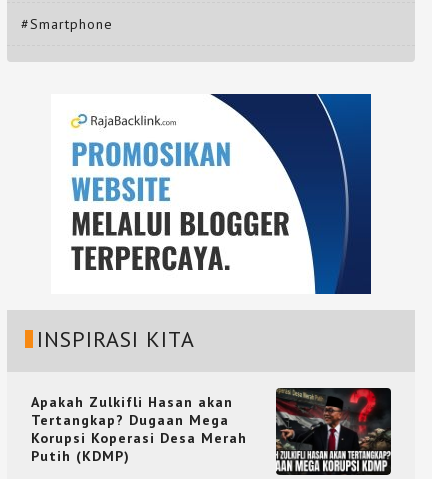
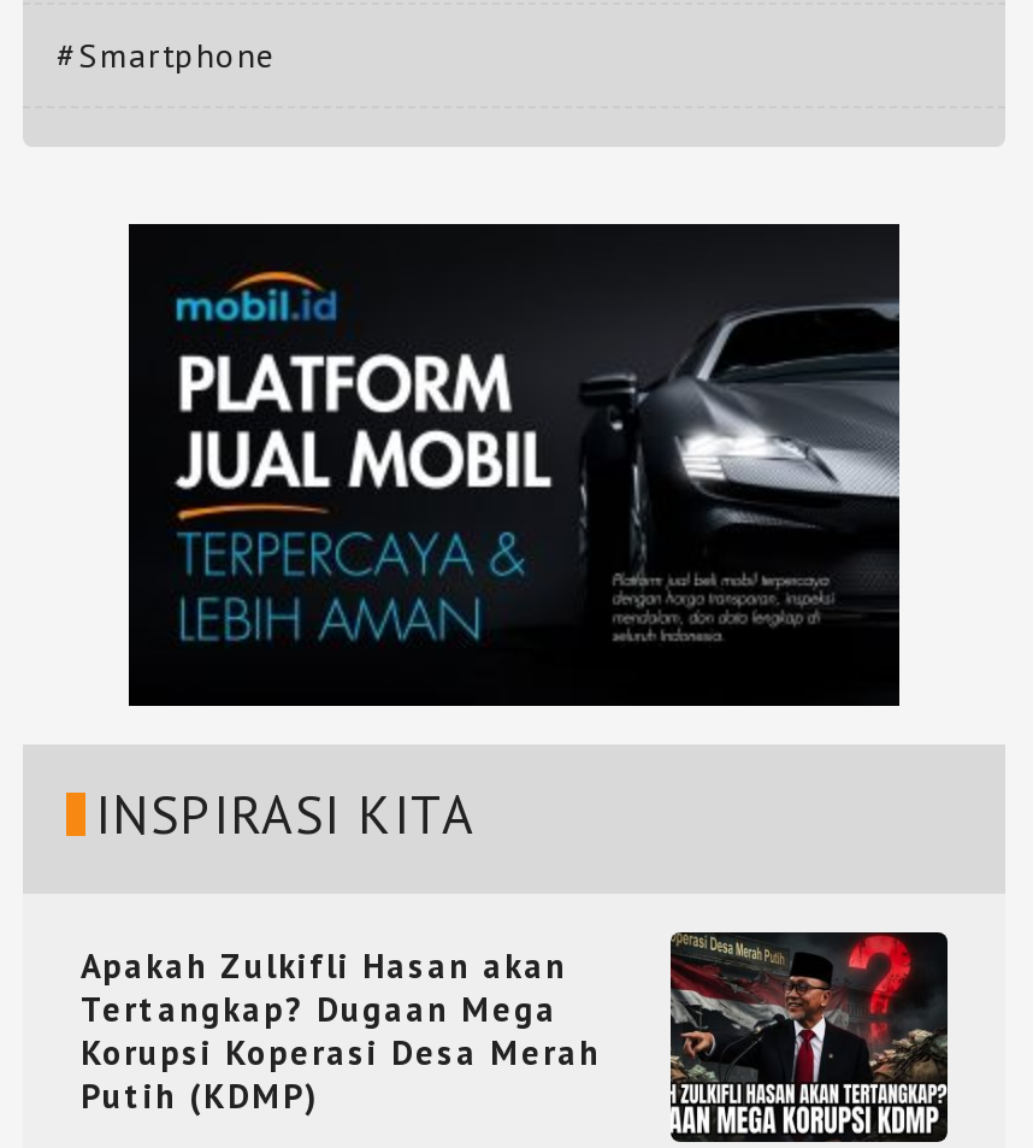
[51,93,372,295] [image] -> [126,222,902,708] [image]

